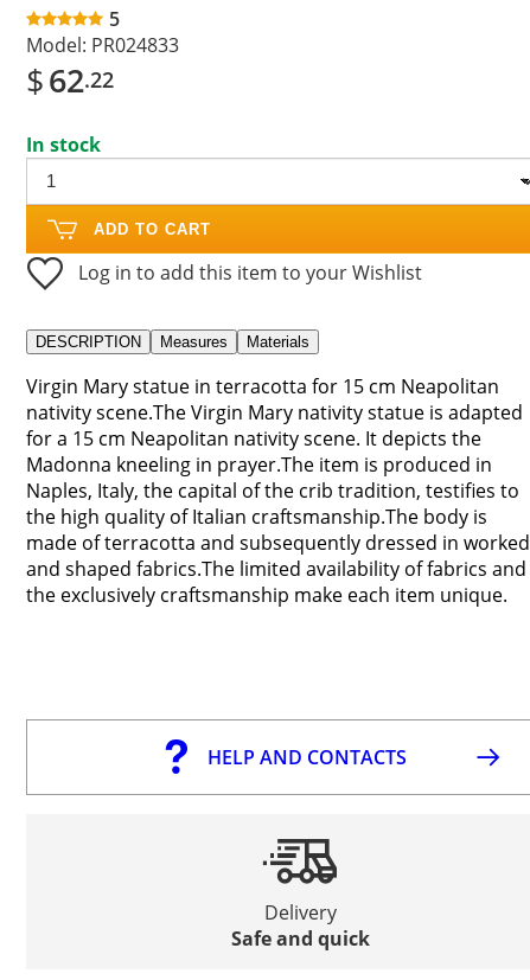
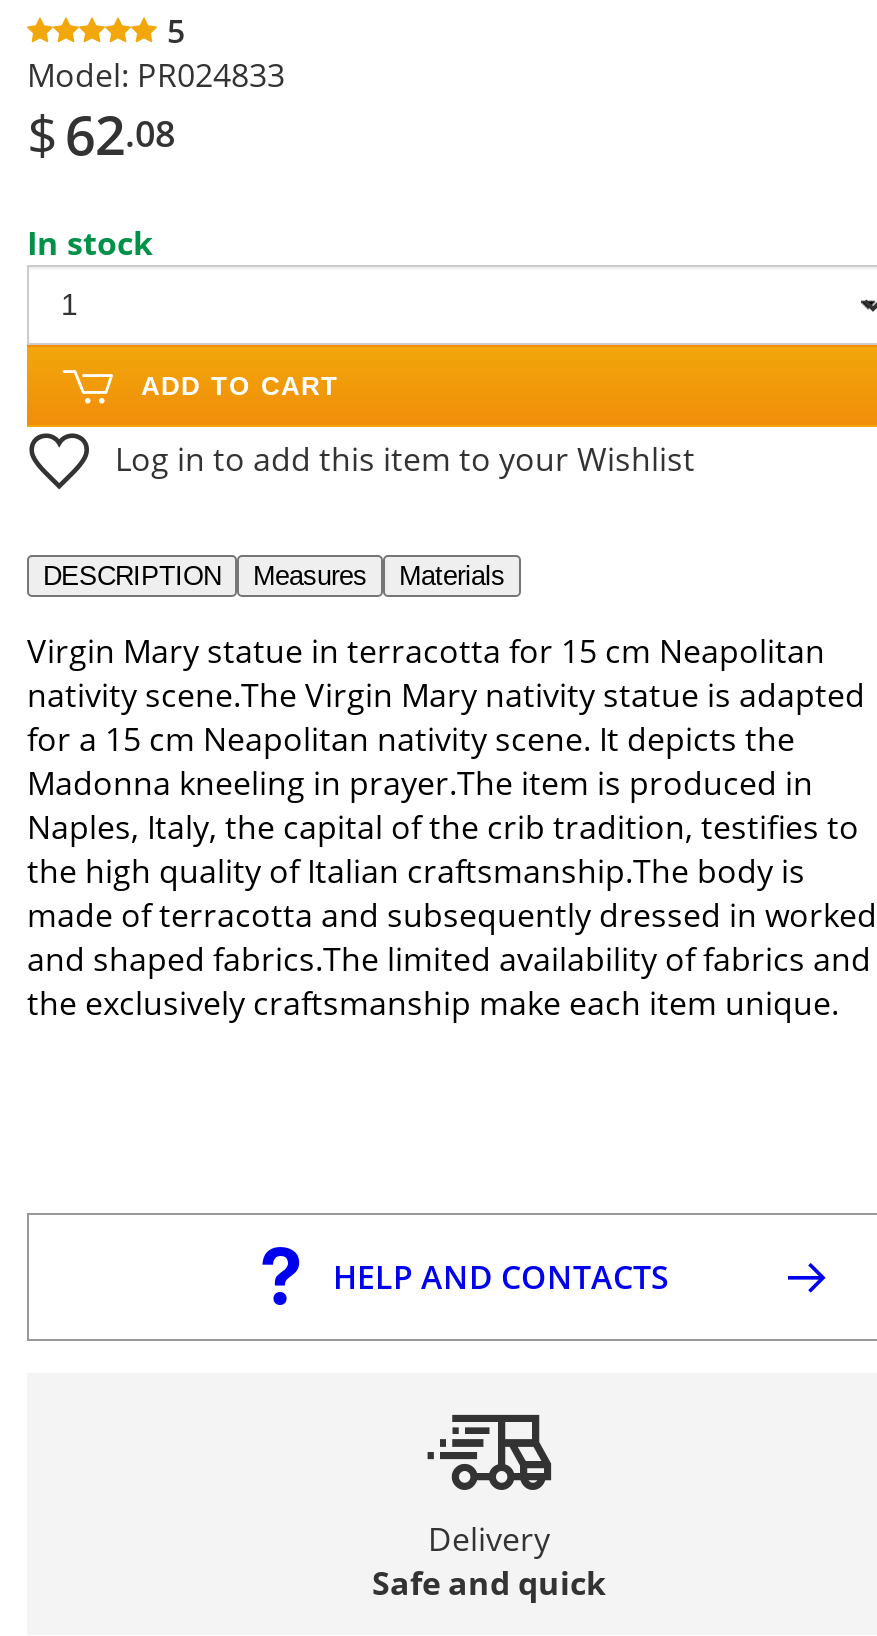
[26,58,114,102] $ 62.22 -> [27,97,175,171] $ 62.08

